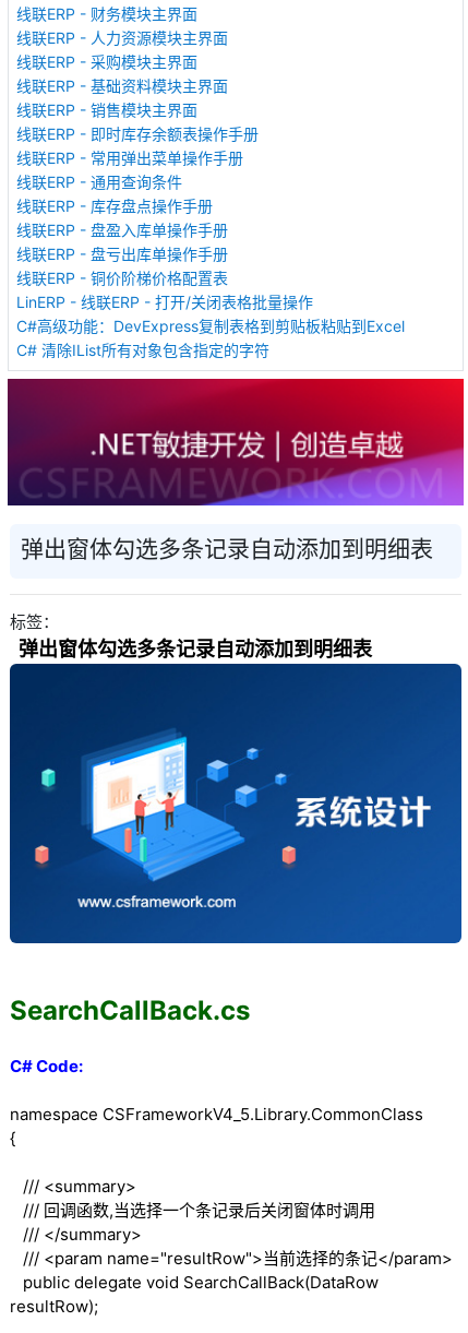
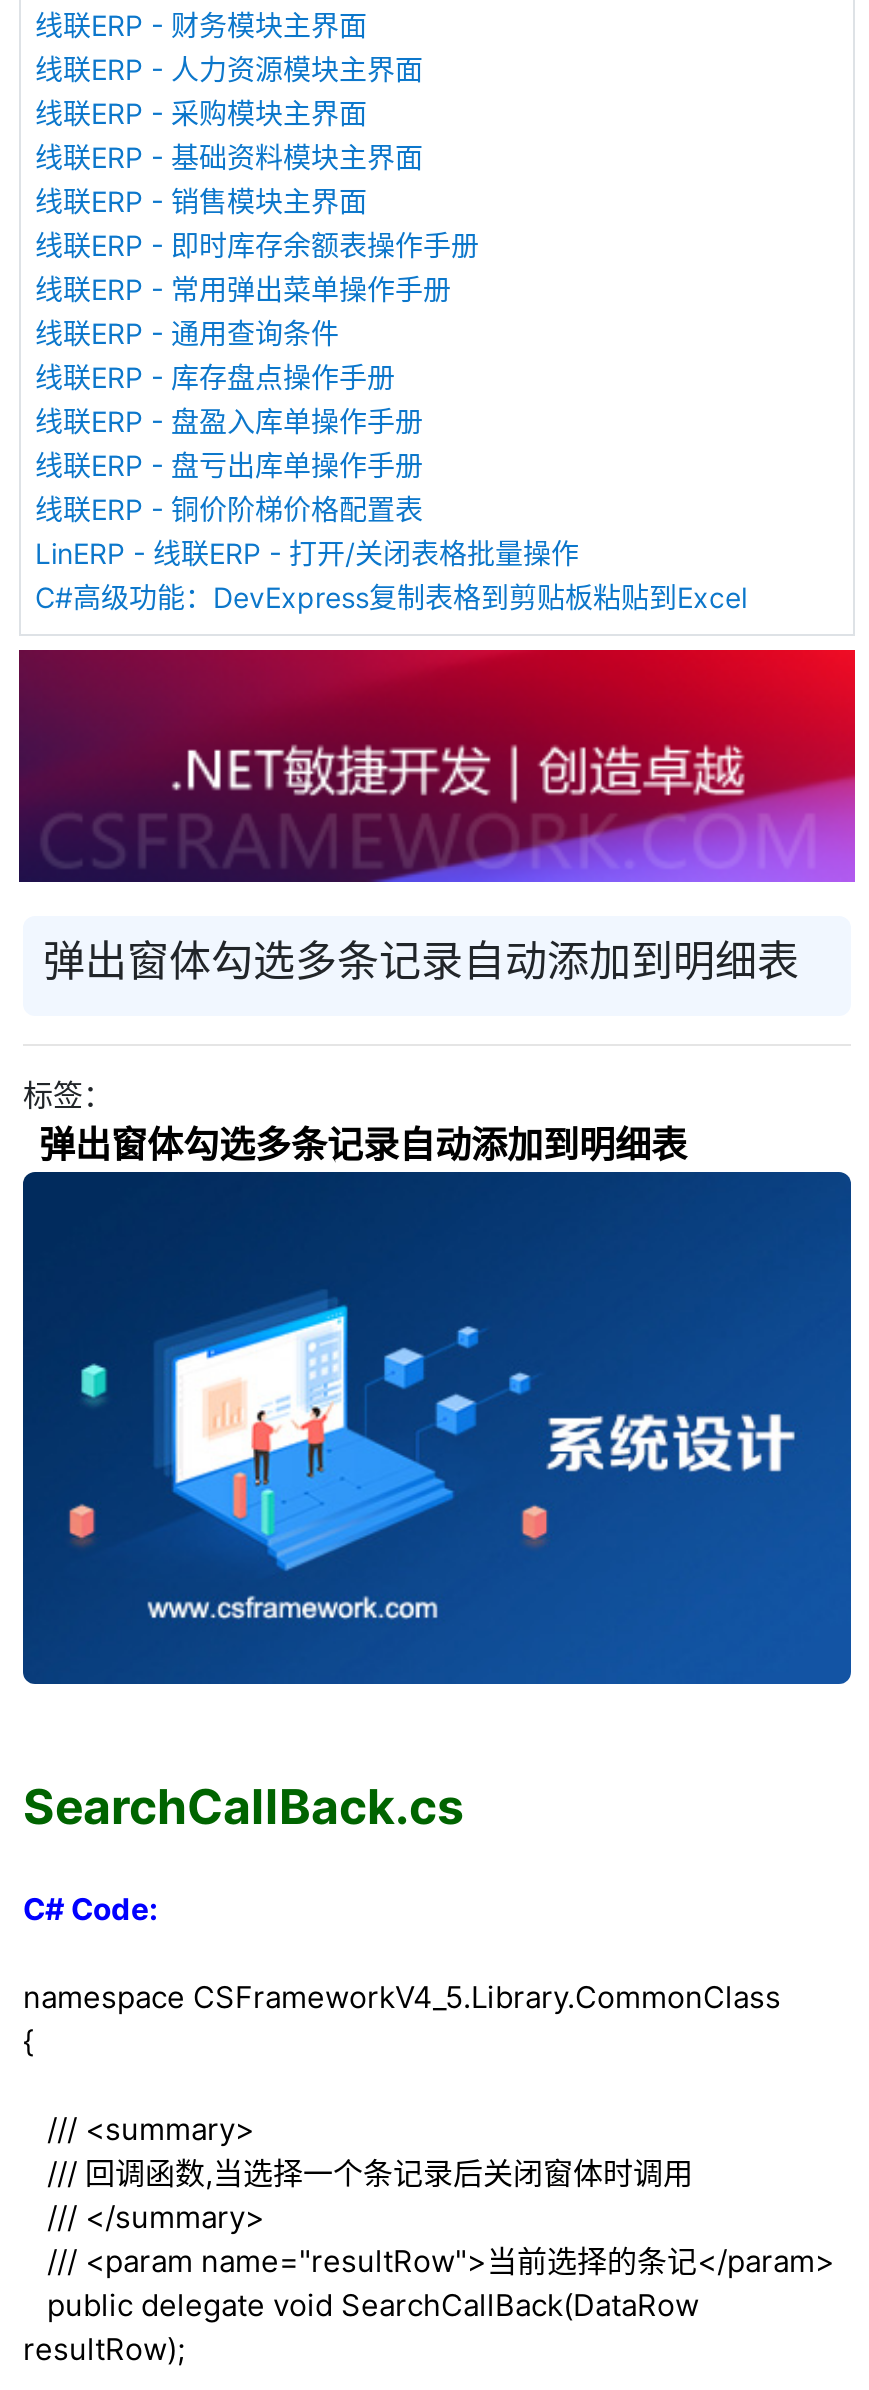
[16,341,269,359] C# 清除IList所有对象包含指定的字符 -> none

